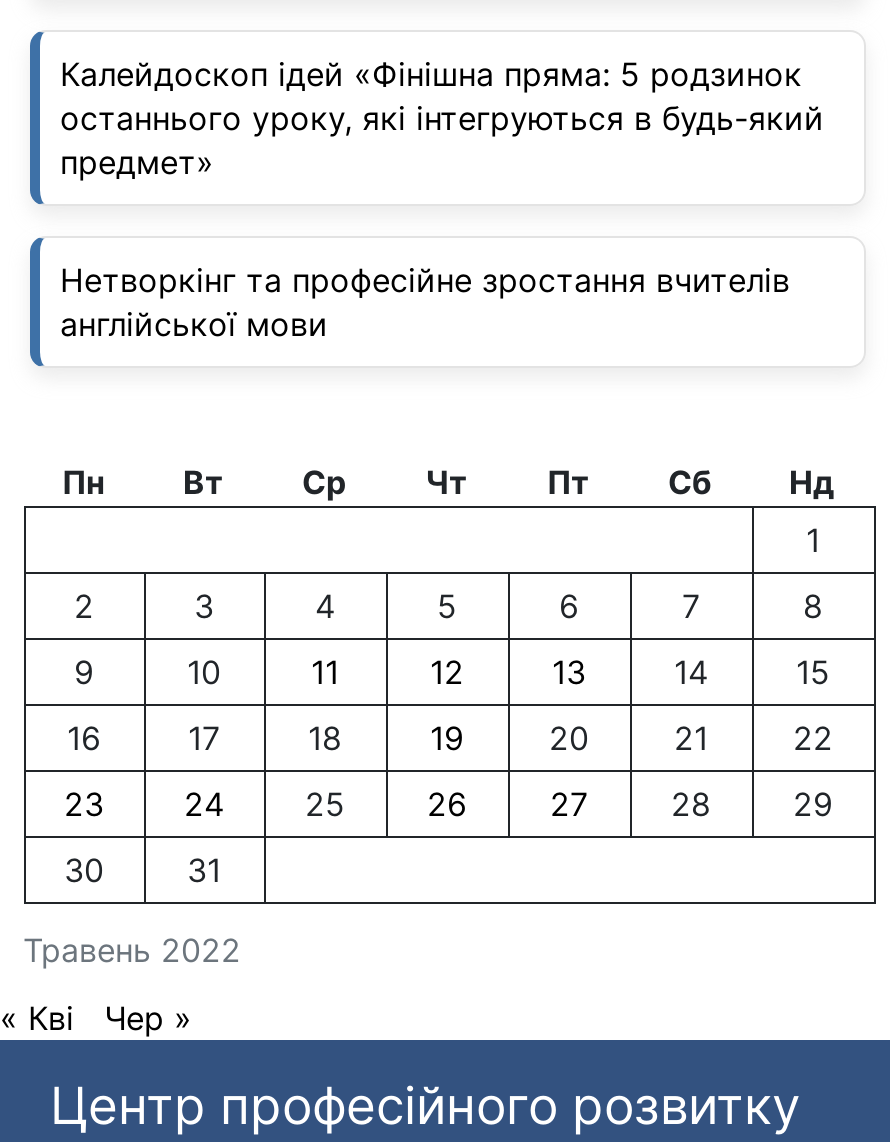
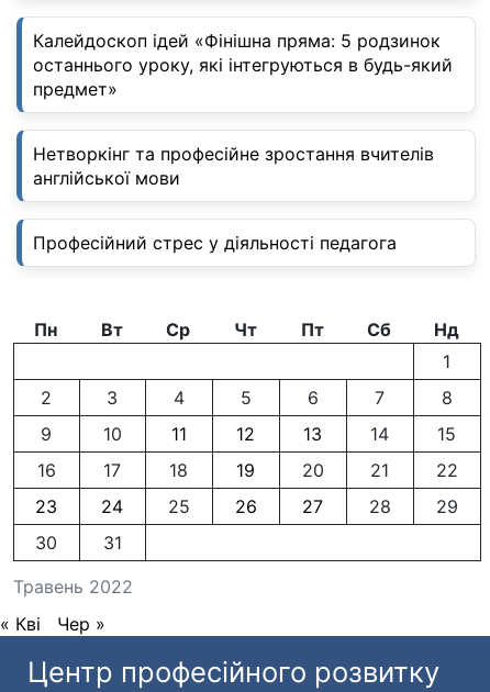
none -> [33,232,397,254] Професійний стрес у діяльності педагога

